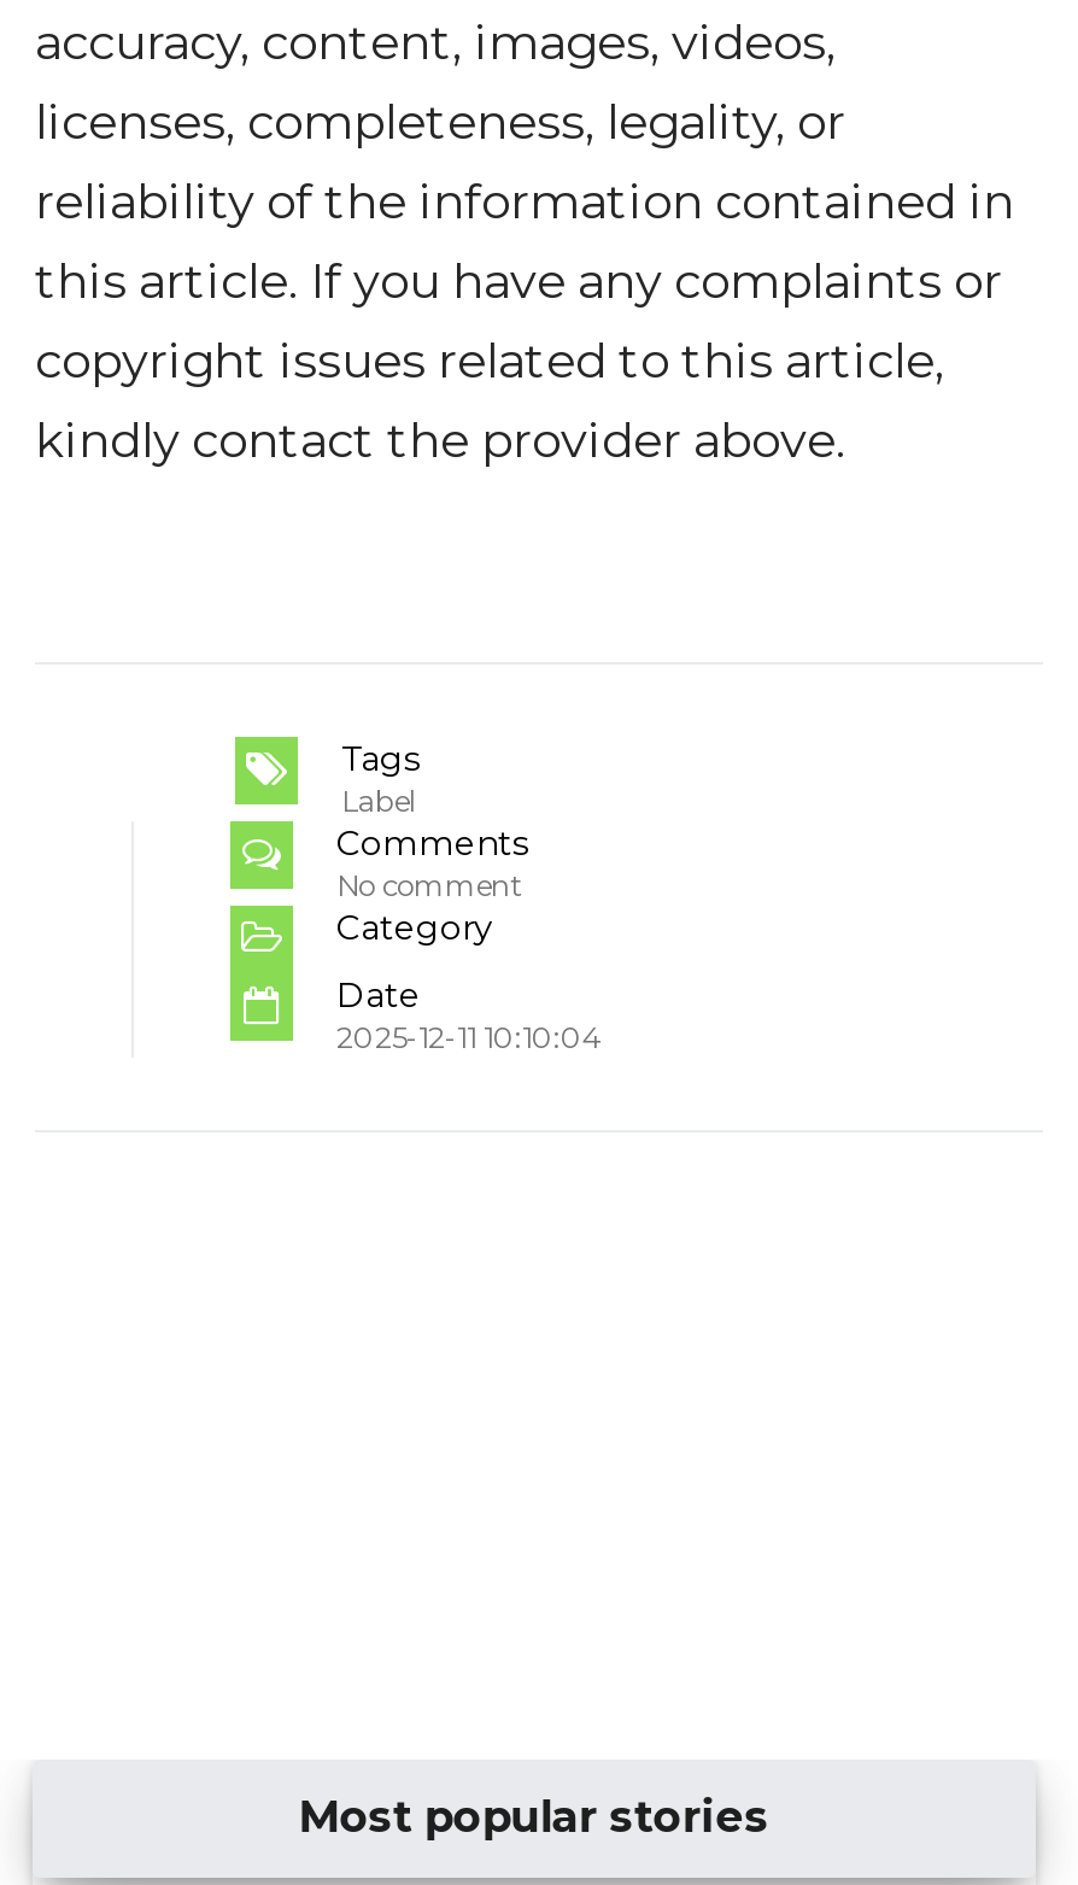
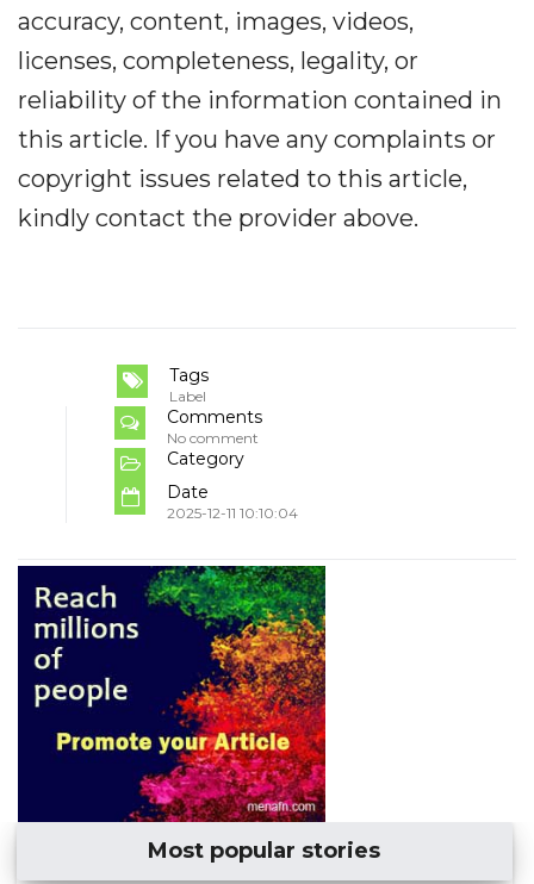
none -> [17,565,327,823] [image]

